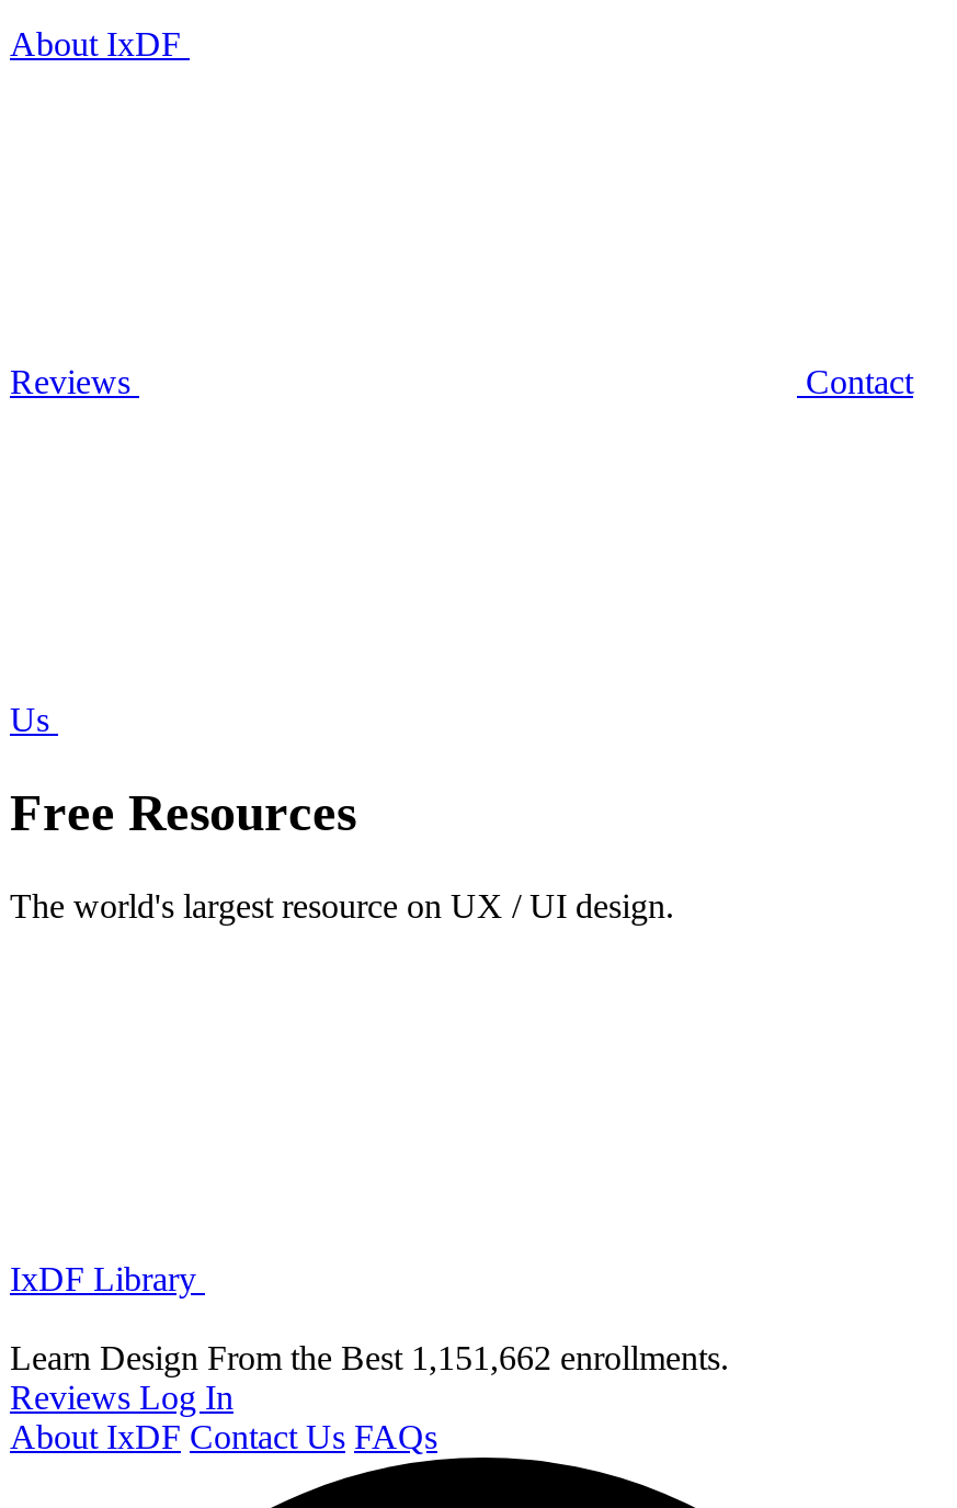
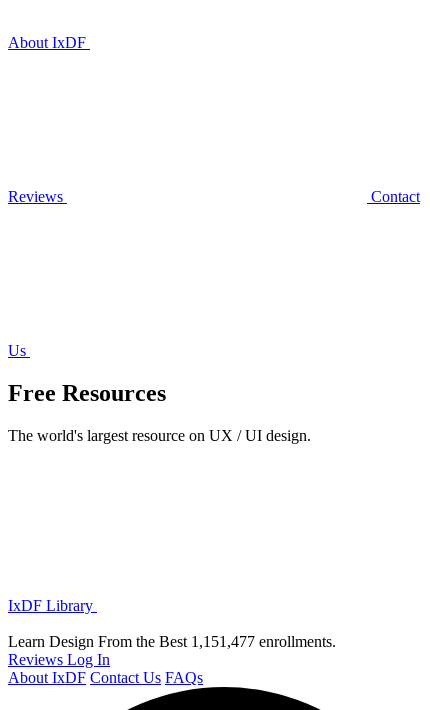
[10,1338,729,1376] Learn Design From the Best 1,151,662 enrollments. -> [8,633,336,650] Learn Design From the Best 1,151,477 enrollments.

